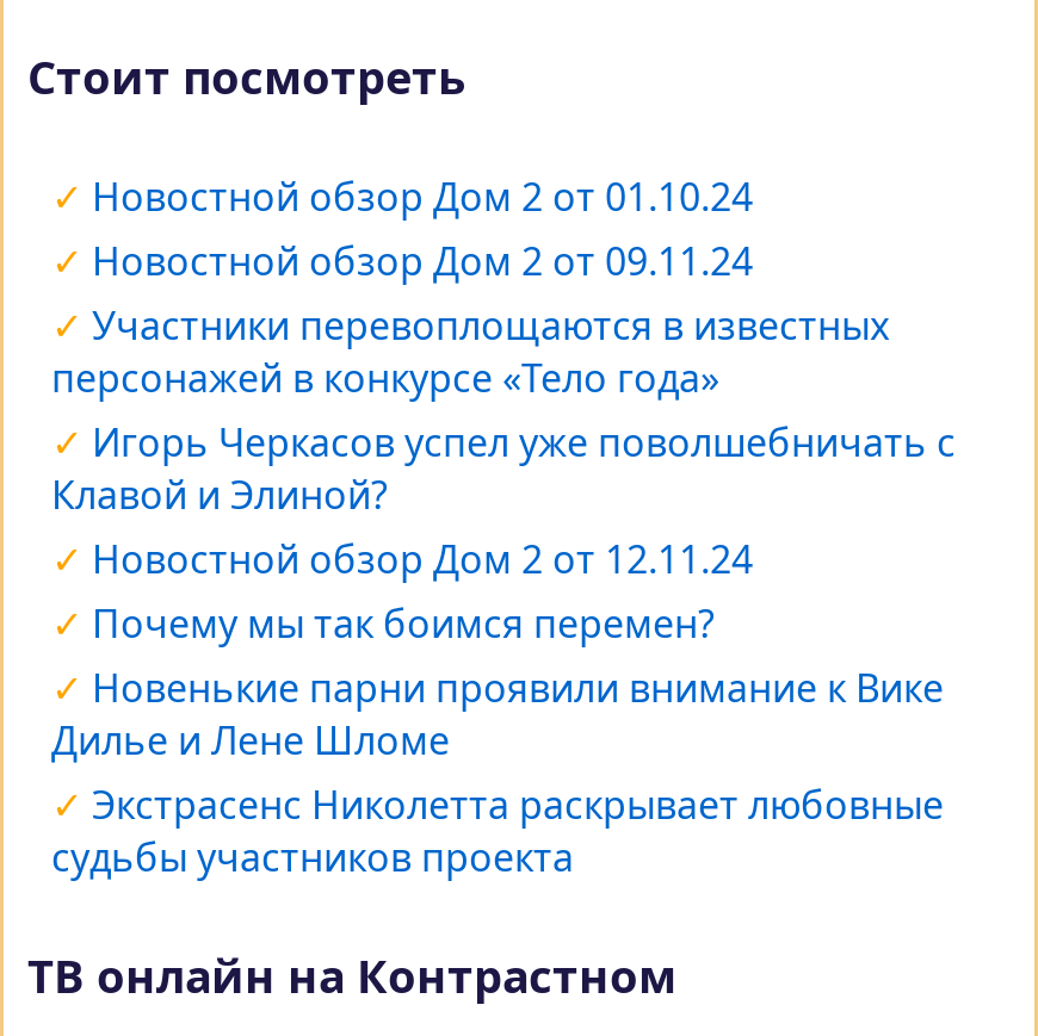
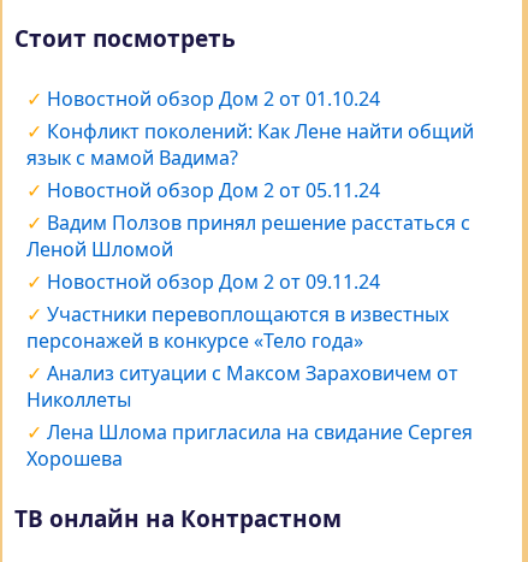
none -> [26,118,474,262] Конфликт поколений: Как Лене найти общий | язык с мамой Вадима? | Новостной обзор Дом 2 от 05.11.24 | Вадим Ползов принял решение расстаться с | Леной Шломой
moved [51,235,889,404] -> [26,268,449,354]: Новостной обзор Дом 2 от 09.11.24 | Участники перевоплощаются в известных | персонажей в конкурсе «Тело года»
[51,416,956,883] Игорь Черкасов успел уже поволшебничать с | Клавой и Элиной? | Новостной обзор Дом 2 от 12.11.24 | Почему мы так боимся перемен? | Новенькие парни проявили внимание к Вике | Дилье и Лене Шломе | Экстрасенс Николетта раскрывает любовные | судьбы участников проекта -> [26,360,473,472] Анализ ситуации с Максом Зараховичем от | Николлеты | Лена Шлома пригласила на свидание Сергея | Хорошева

